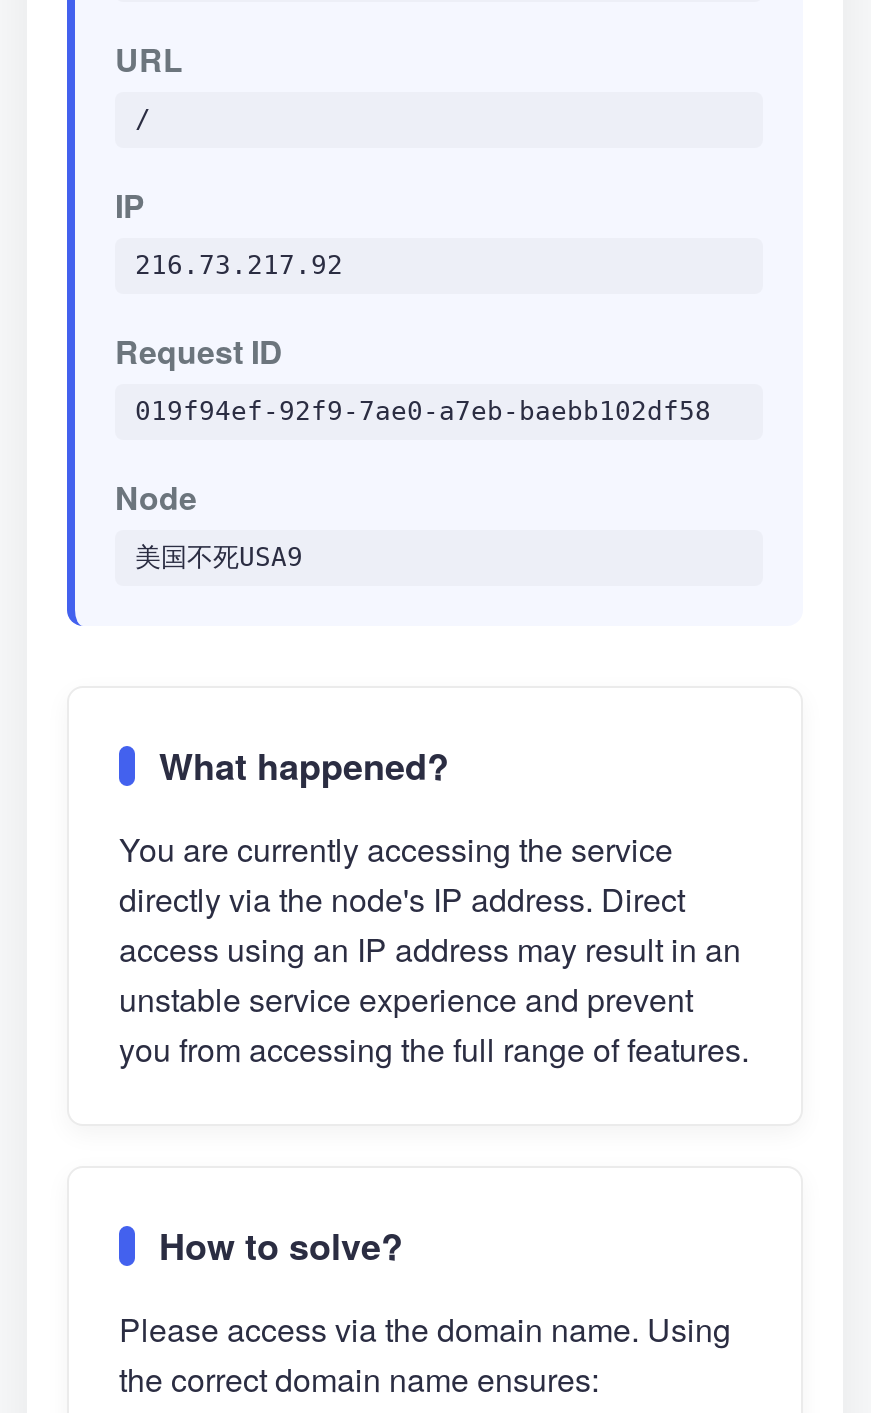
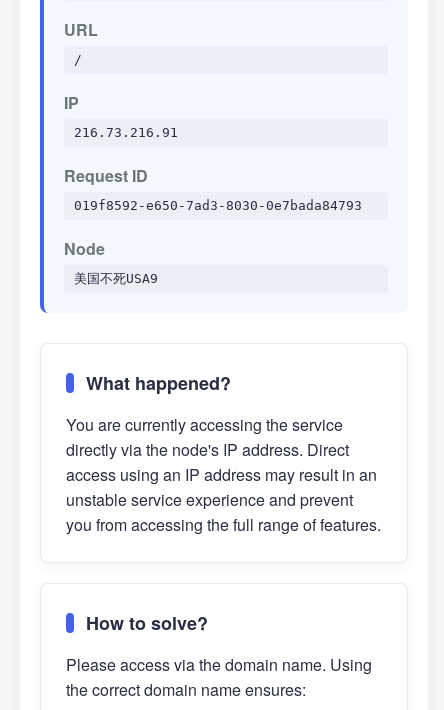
[135,250,343,280] 216.73.217.92 -> [74,125,178,140] 216.73.216.91
[135,396,711,426] 019f94ef-92f9-7ae0-a7eb-baebb102df58 -> [74,198,362,213] 019f8592-e650-7ad3-8030-0e7bada84793

